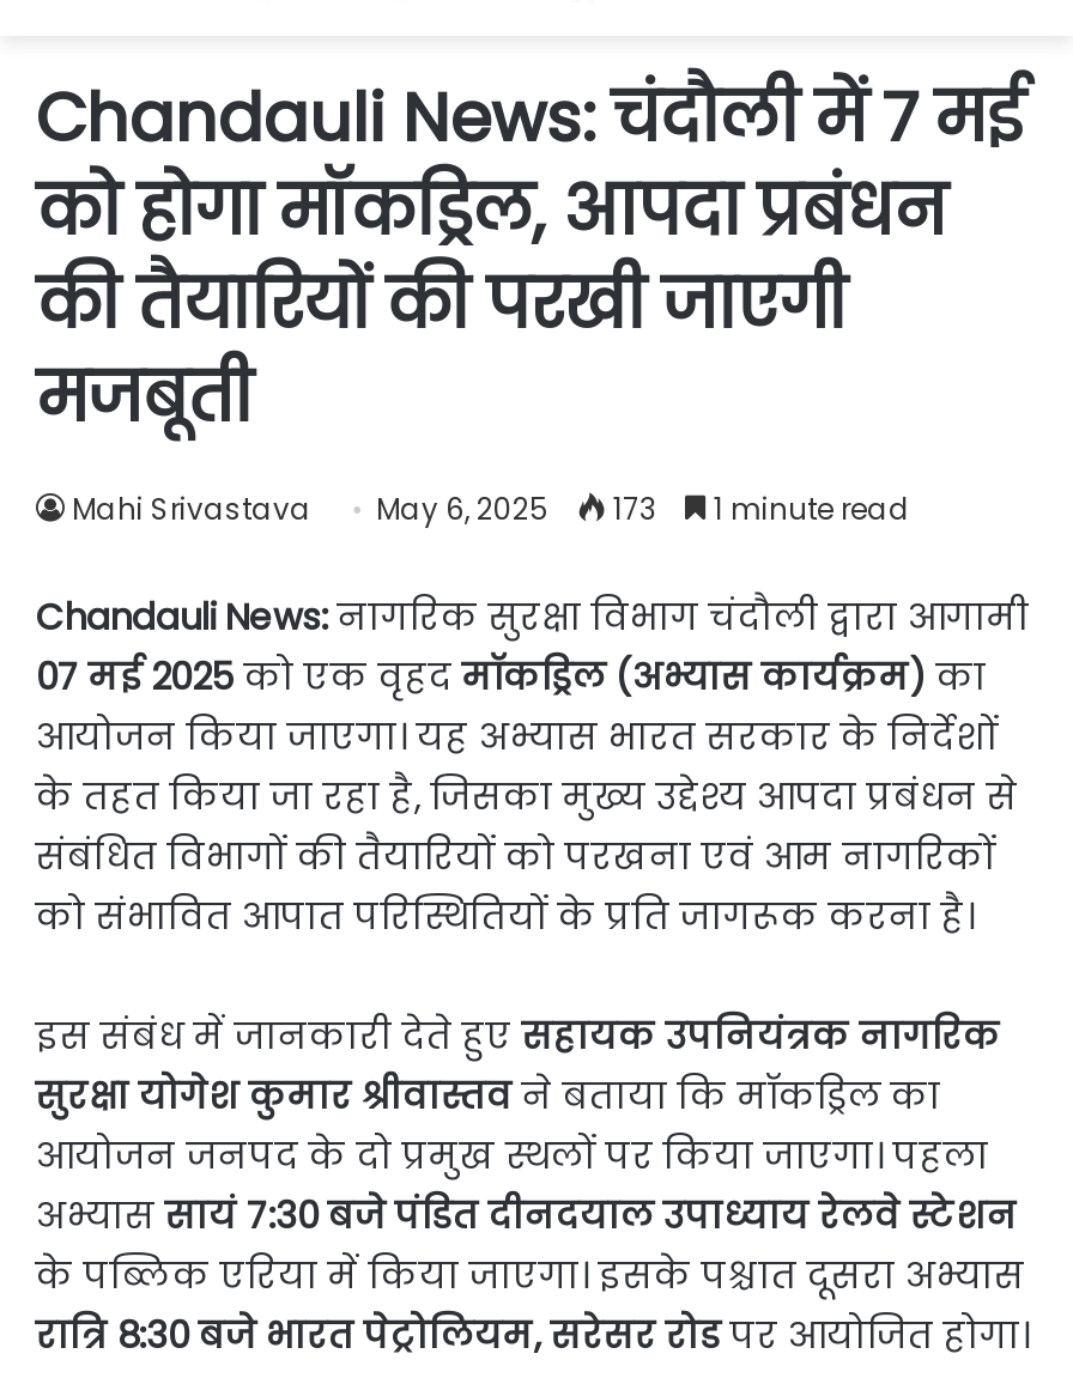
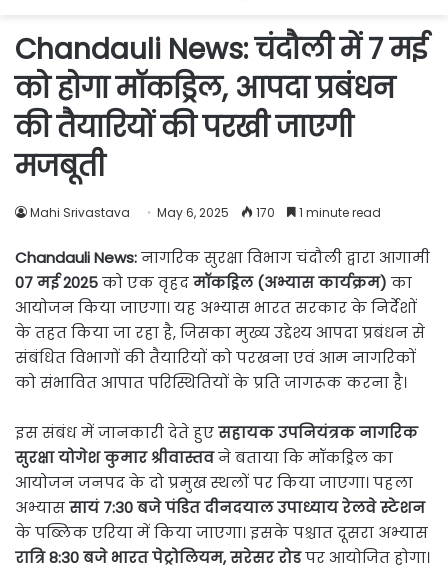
[72,488,910,529] Mahi Srivastava May 6, 2025 173 1 minute read -> [30,204,381,221] Mahi Srivastava May 6, 2025 170 1 minute read

